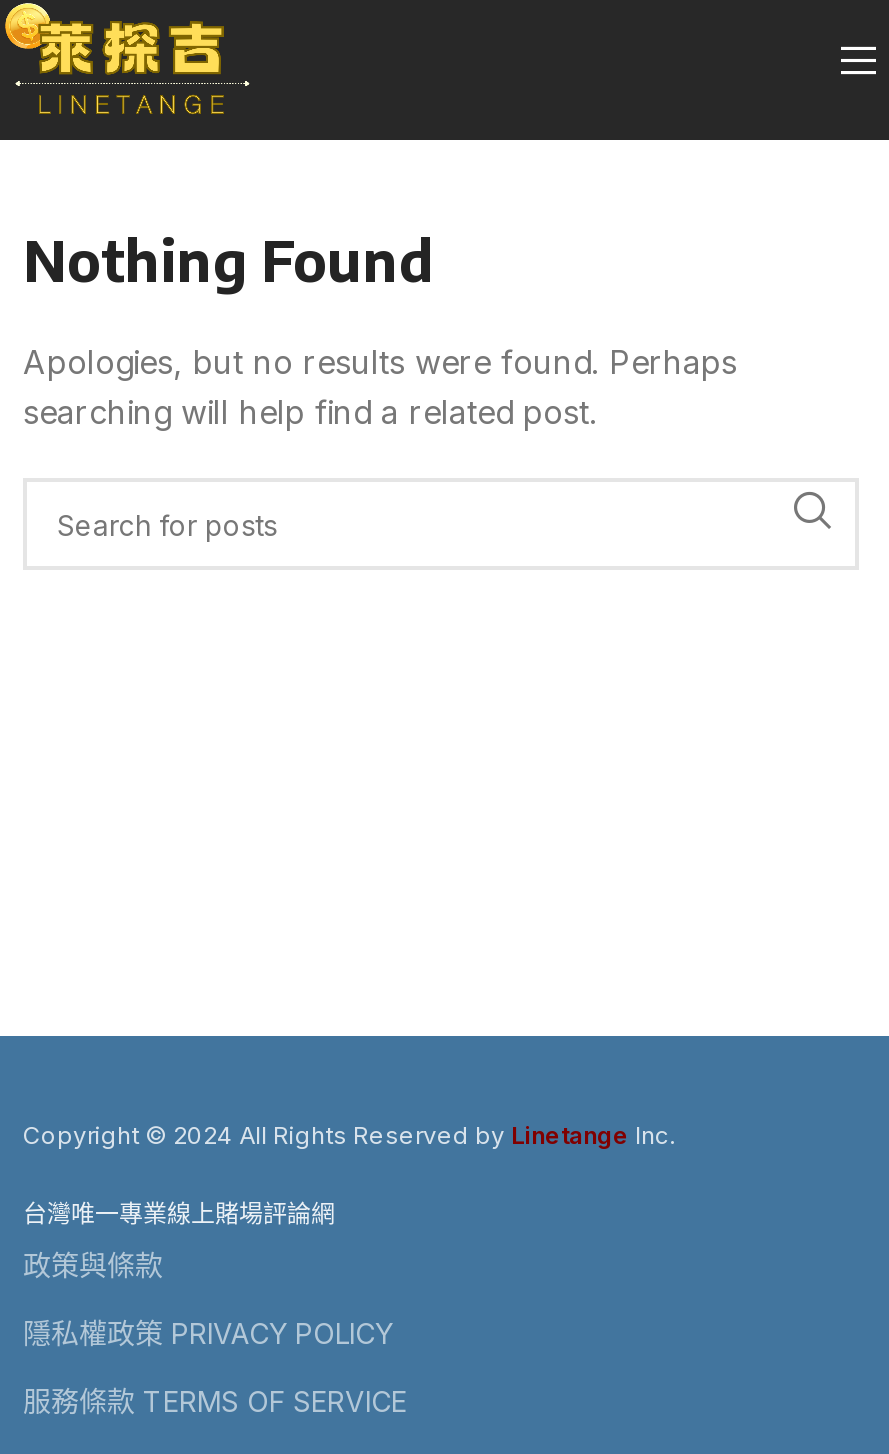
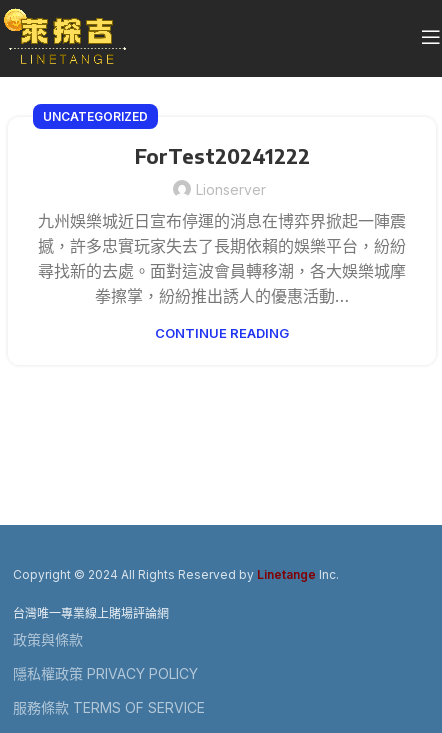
[23,224,737,432] Nothing Found | Apologies, but no results were found. Perhaps | searching will help find a related post. -> [38,109,406,341] UNCATEGORIZED | ForTest20241222 | Lionserver | 九州娛樂城近日宣布停運的消息在博弈界掀起一陣震 | 撼，許多忠實玩家失去了長期依賴的娛樂平台，紛紛 | 尋找新的去處。面對這波會員轉移潮，各大娛樂城摩 | 拳擦掌，紛紛推出誘人的優惠活動… | CONTINUE READING

